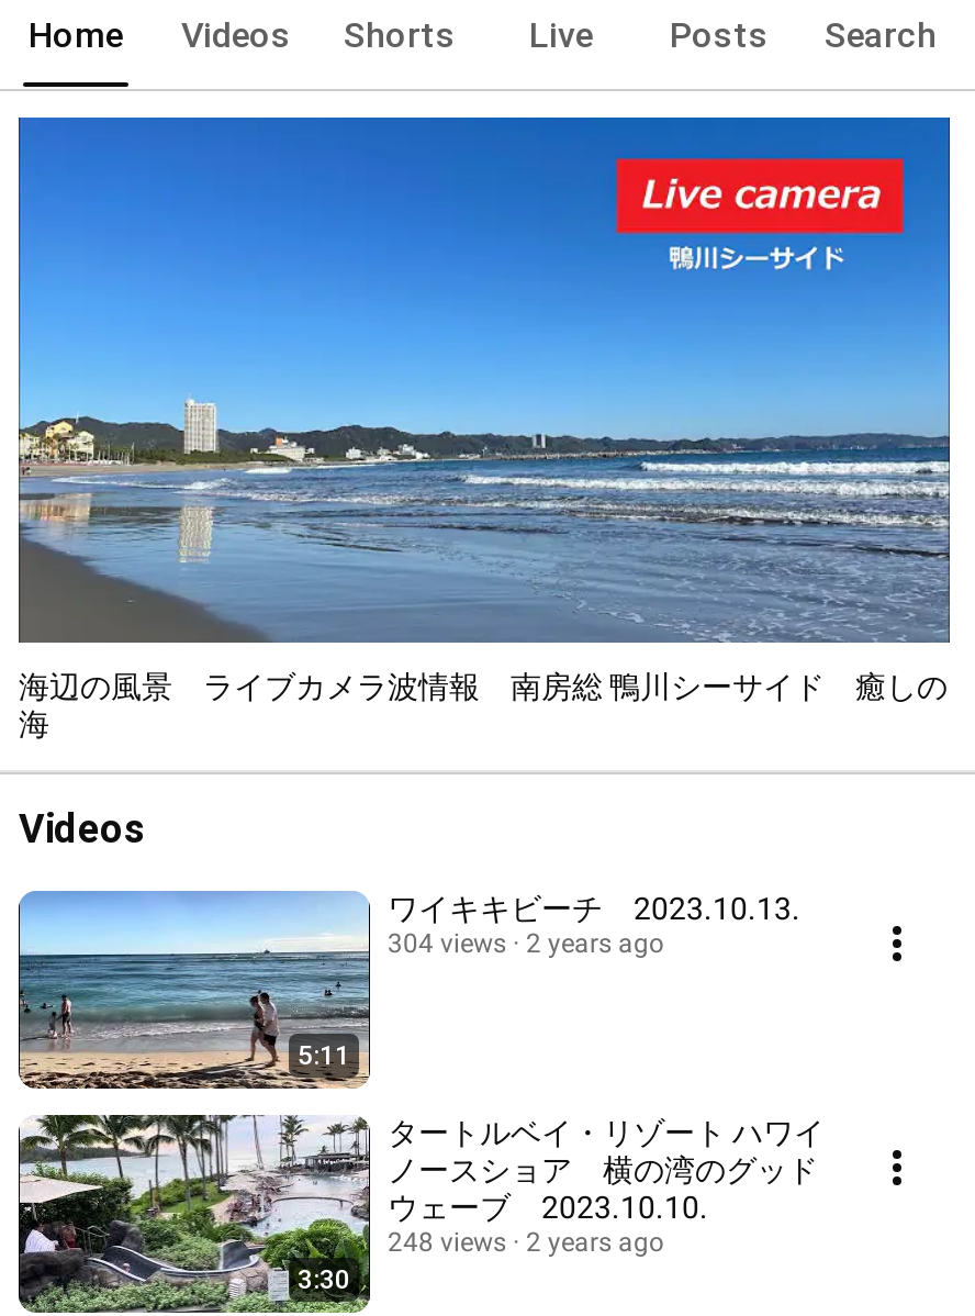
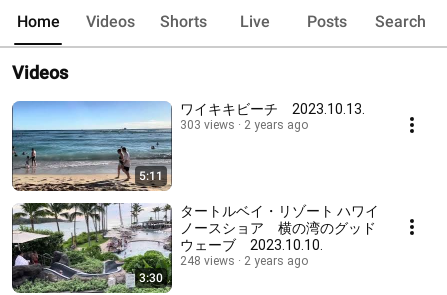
[16,115,952,740] [image] | 海辺の風景 ライブカメラ波情報 南房総 鴨川シーサイド 癒しの | 海 -> none
[388,927,664,958] 304 views 2 years ago -> [180,118,308,132] 303 views 2 years ago

